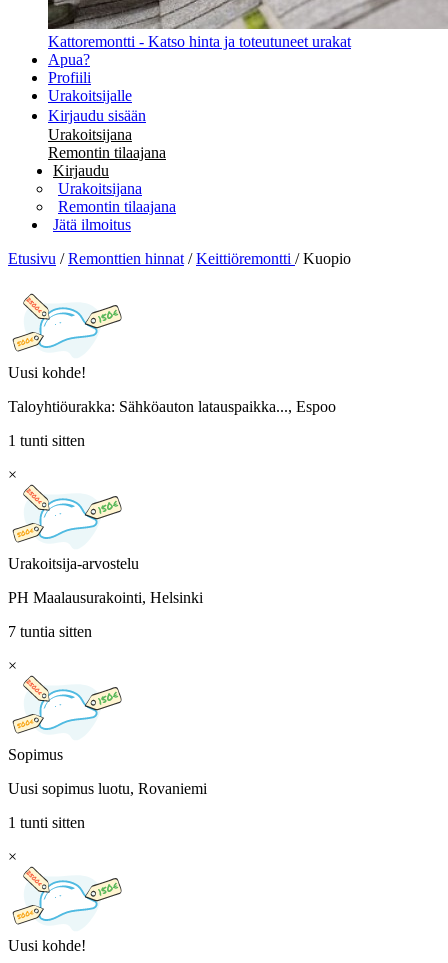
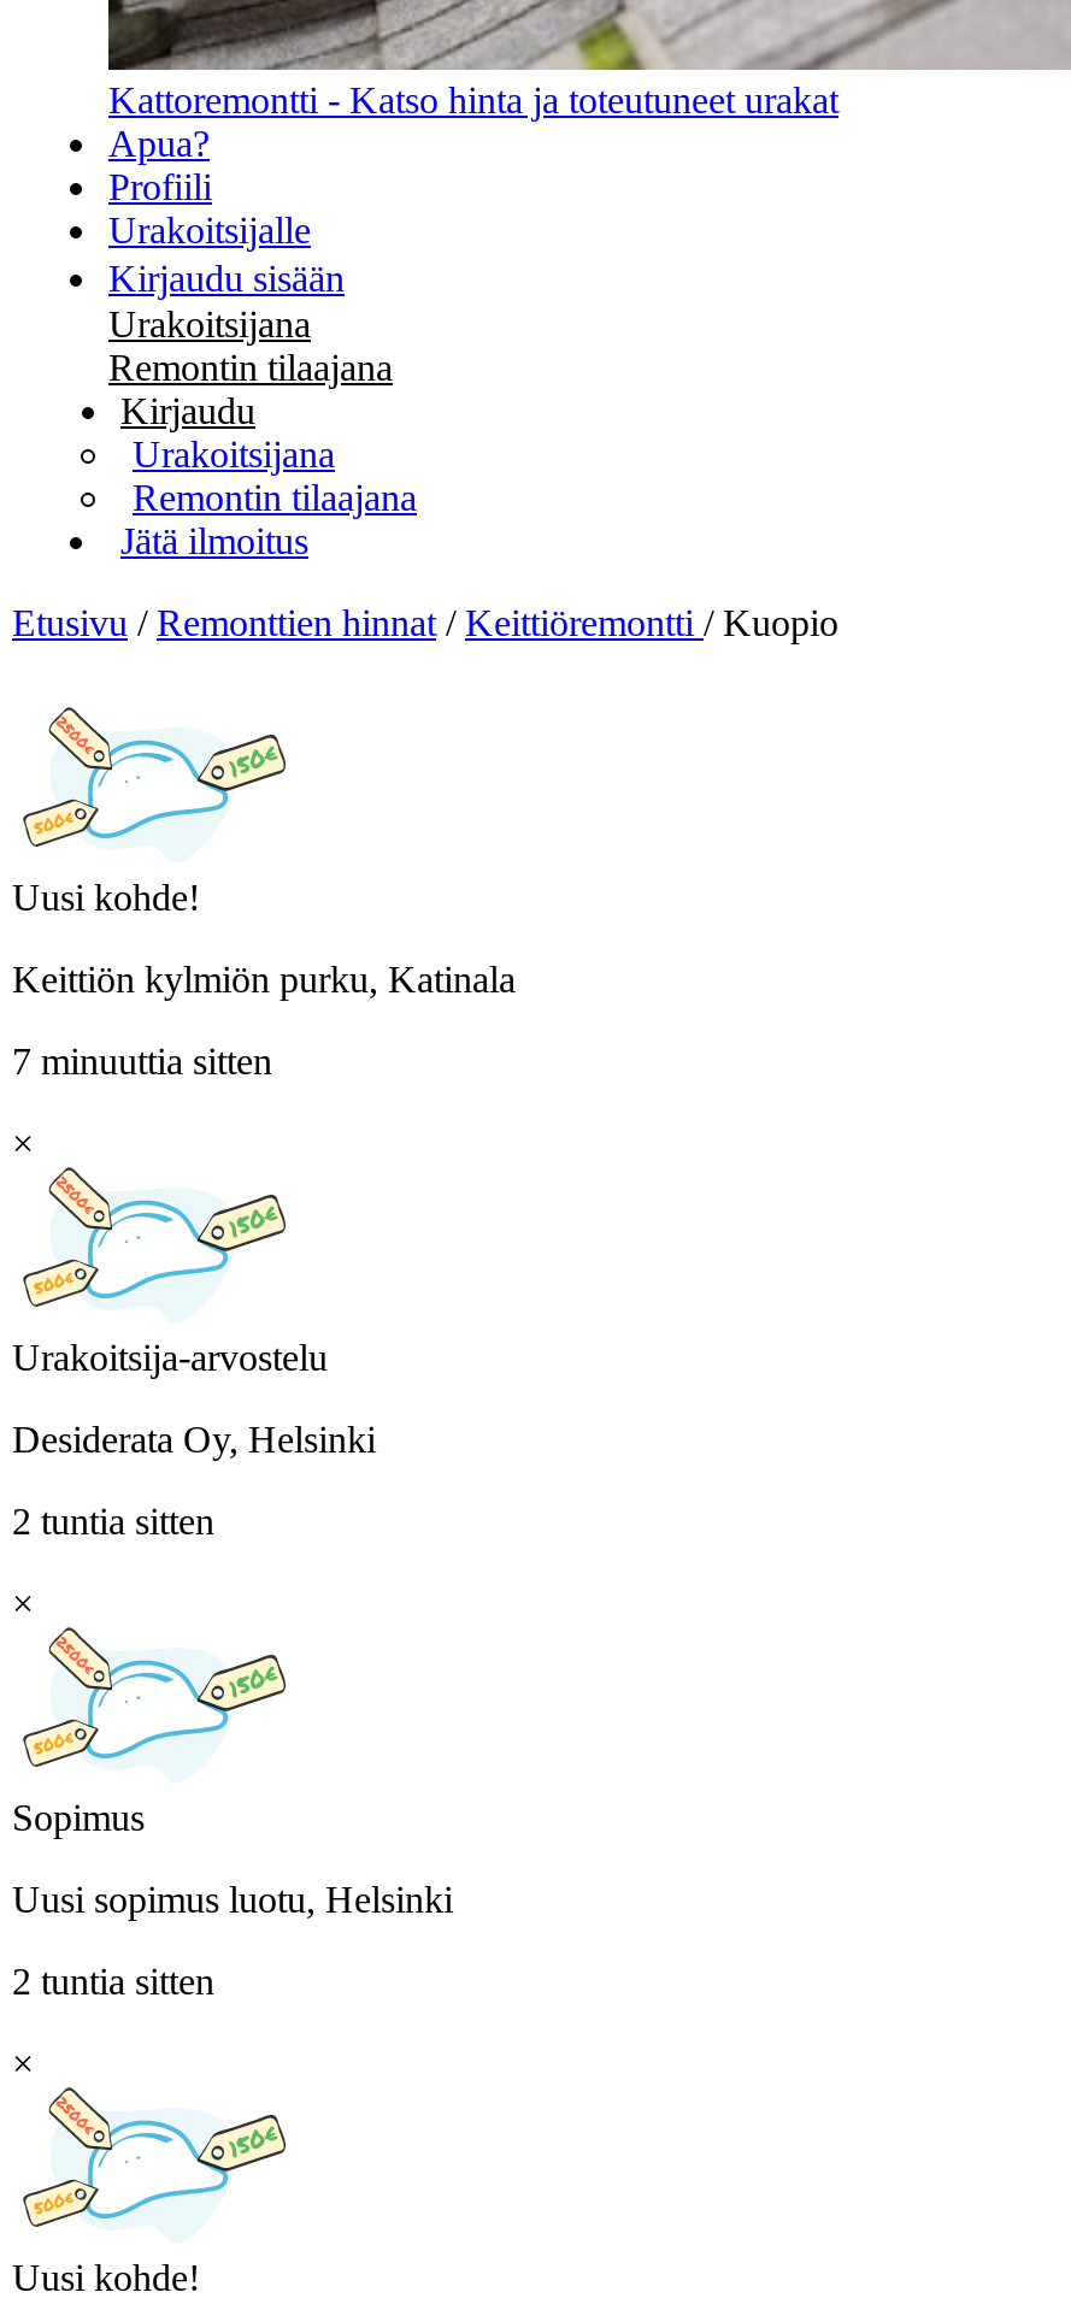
[8,398,336,415] Taloyhtiöurakka: Sähköauton latauspaikka..., Espoo -> [12,959,516,1000] Keittiön kylmiön purku, Katinala
[8,432,85,449] 1 tunti sitten -> [12,1041,272,1082] 7 minuuttia sitten
[8,589,203,606] PH Maalausurakointi, Helsinki -> [12,1419,376,1460] Desiderata Oy, Helsinki
[8,623,92,640] 7 tuntia sitten -> [12,1501,214,1542] 2 tuntia sitten
[8,780,207,797] Uusi sopimus luotu, Rovaniemi -> [12,1879,453,1920] Uusi sopimus luotu, Helsinki
[8,814,85,831] 1 tunti sitten -> [12,1961,214,2002] 2 tuntia sitten

